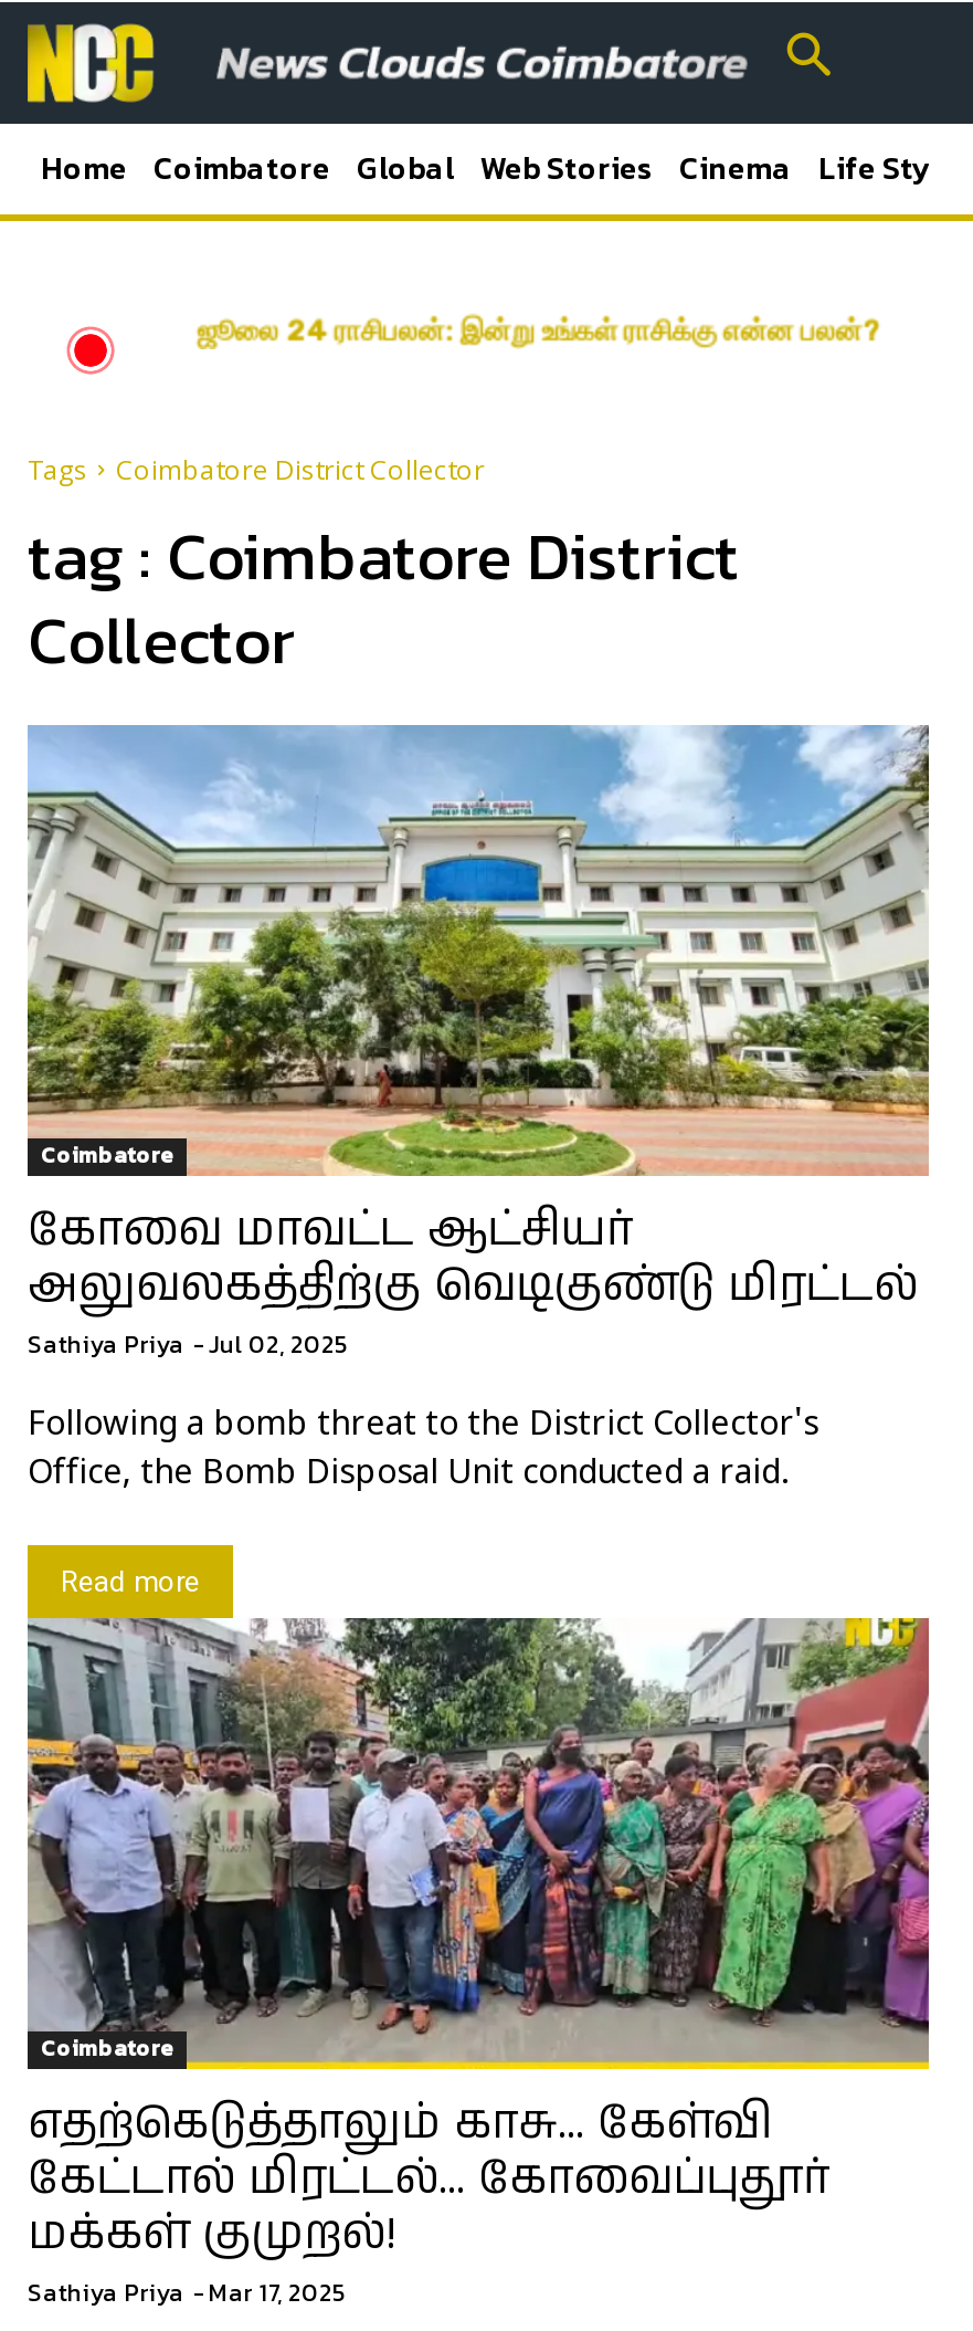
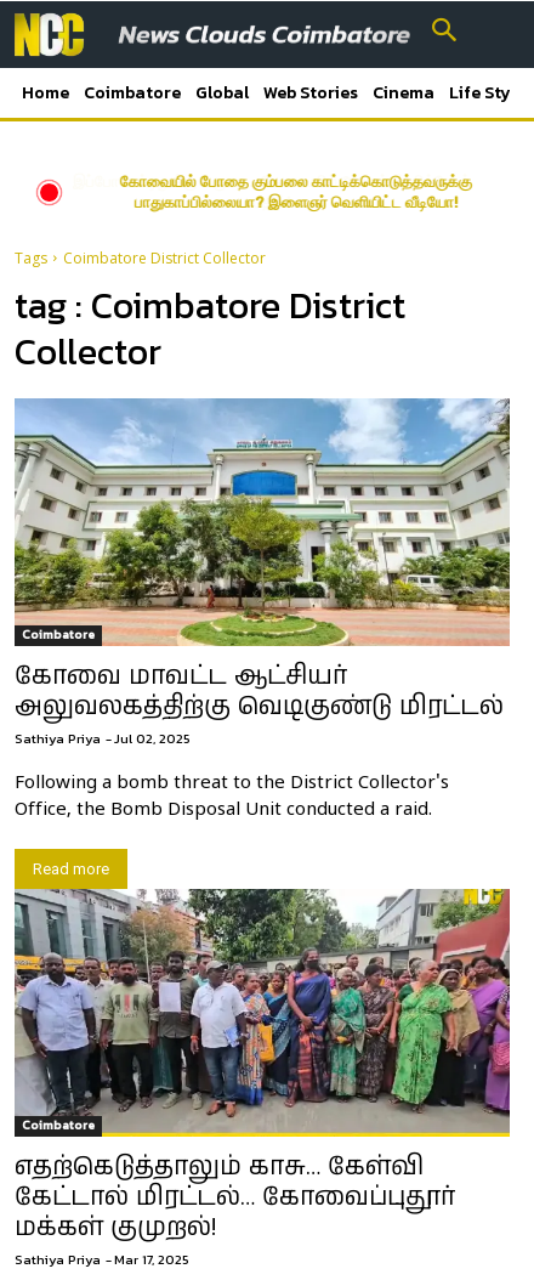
[197,313,880,347] ஜூலை 24 ராசிபலன்: இன்று உங்கள் ராசிக்கு என்ன பலன்? -> [119,172,471,211] கோவையில் போதை கும்பலை காட்டிக்கொடுத்தவருக்கு | பாதுகாப்பில்லையா? இளைஞர் வெளியிட்ட வீடியோ!

